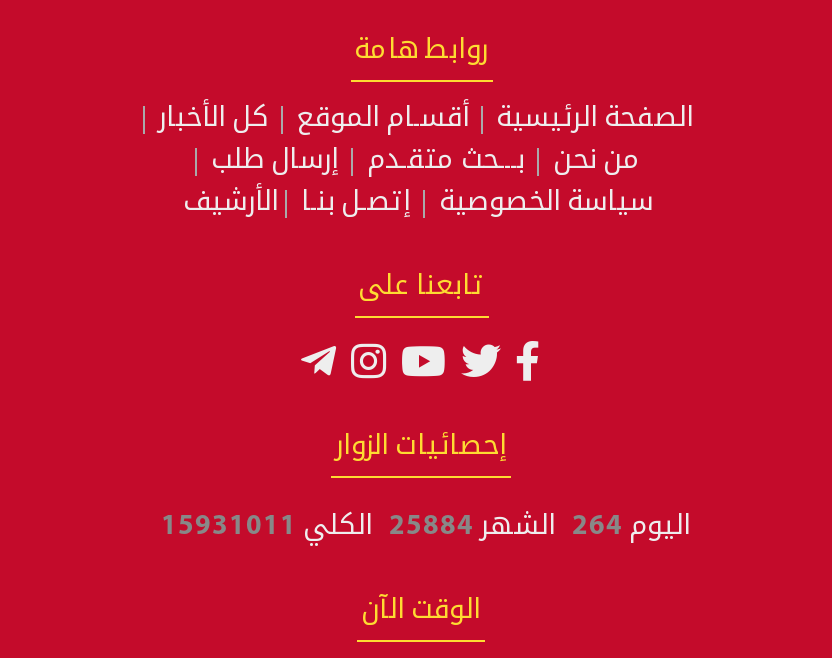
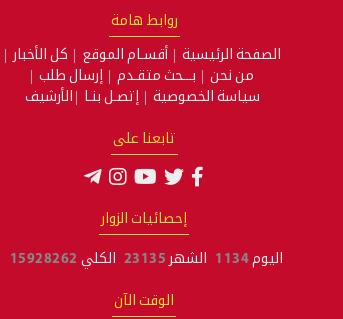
[161,511,691,541] اليوم 264 الشهر 25884 الكلي 15931011 -> [10,252,283,267] اليوم 1134 الشهر 23135 الكلي 15928262

